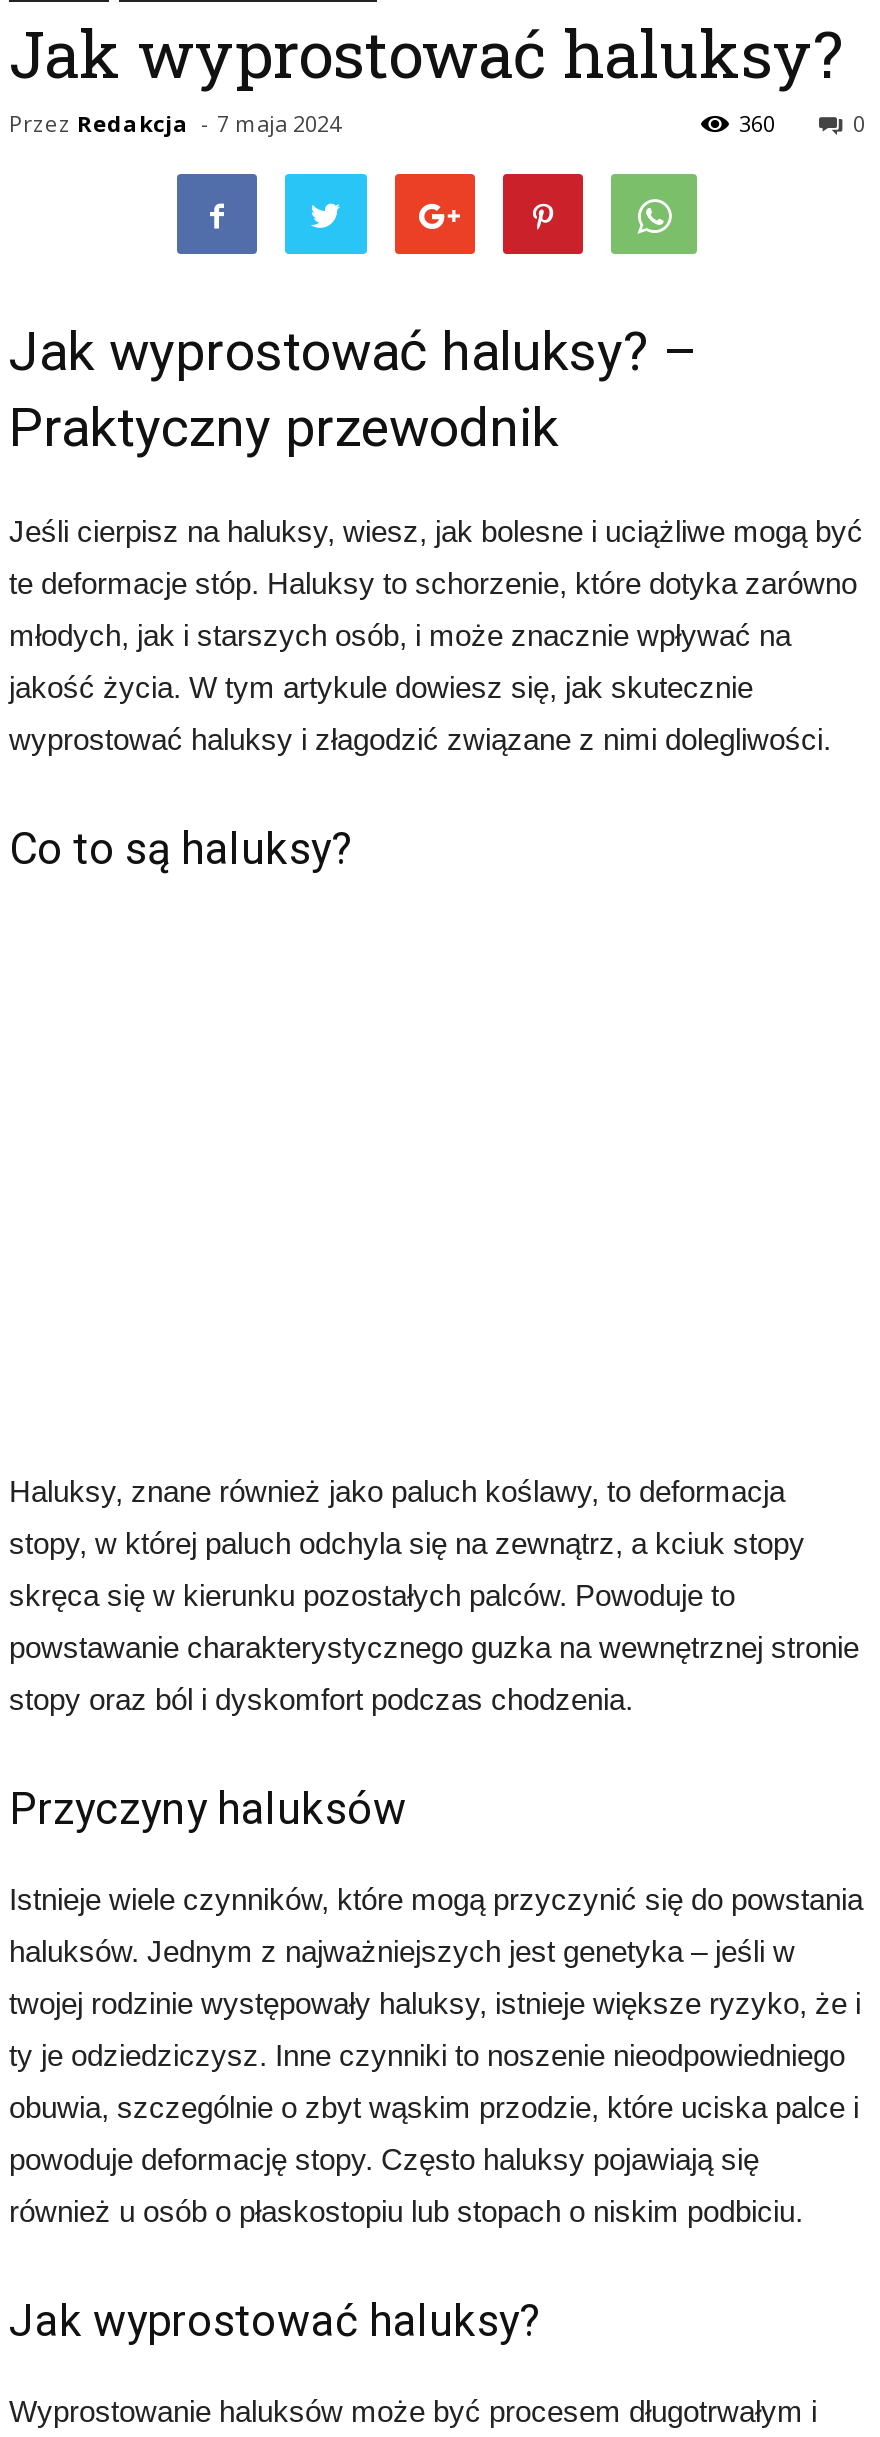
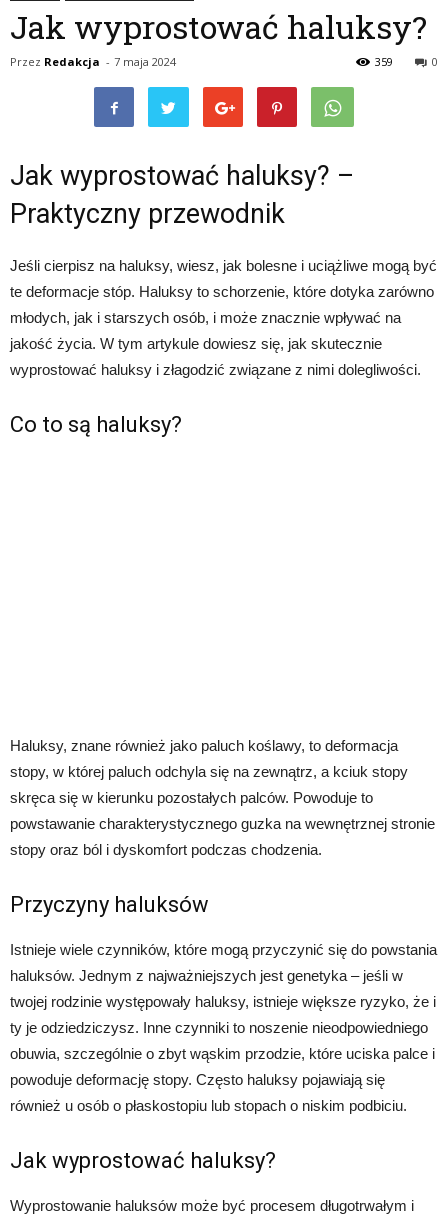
[739,108,775,138] 360 -> [375,54,393,69] 359

